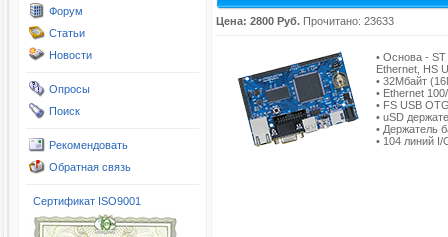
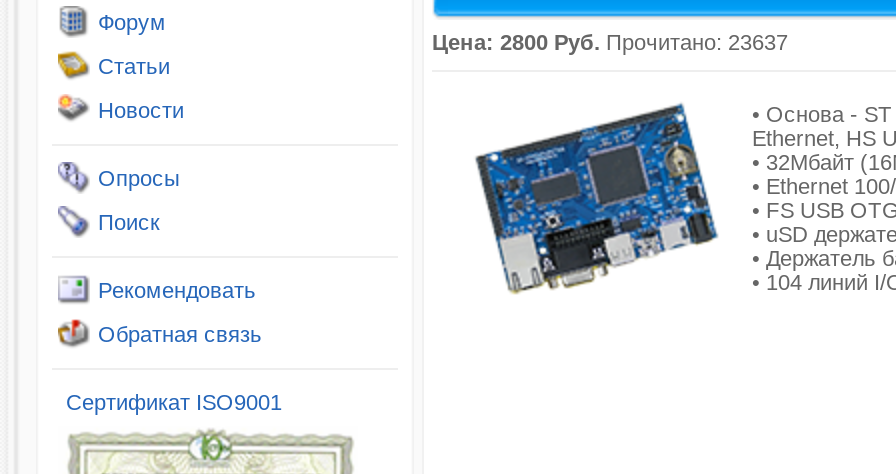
[216,15,394,27] Цена: 2800 Руб. Прочитано: 23633 -> [432,30,788,54] Цена: 2800 Руб. Прочитано: 23637

